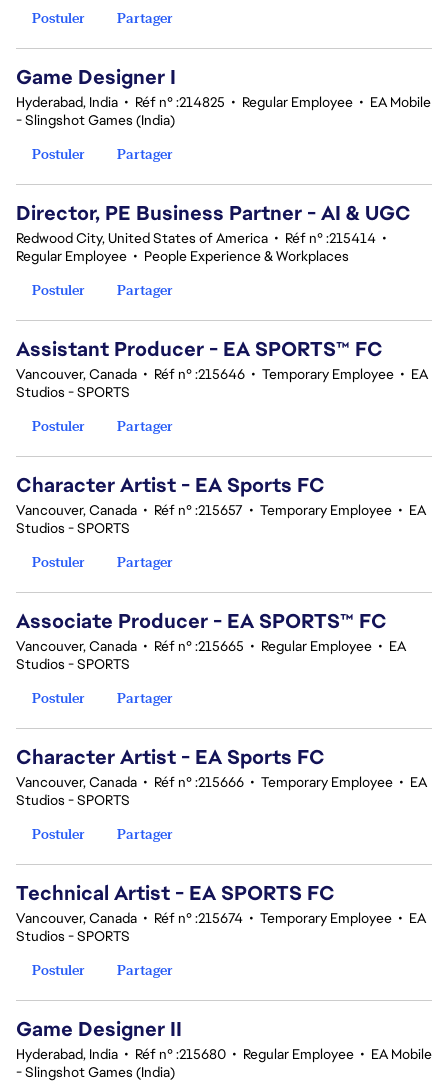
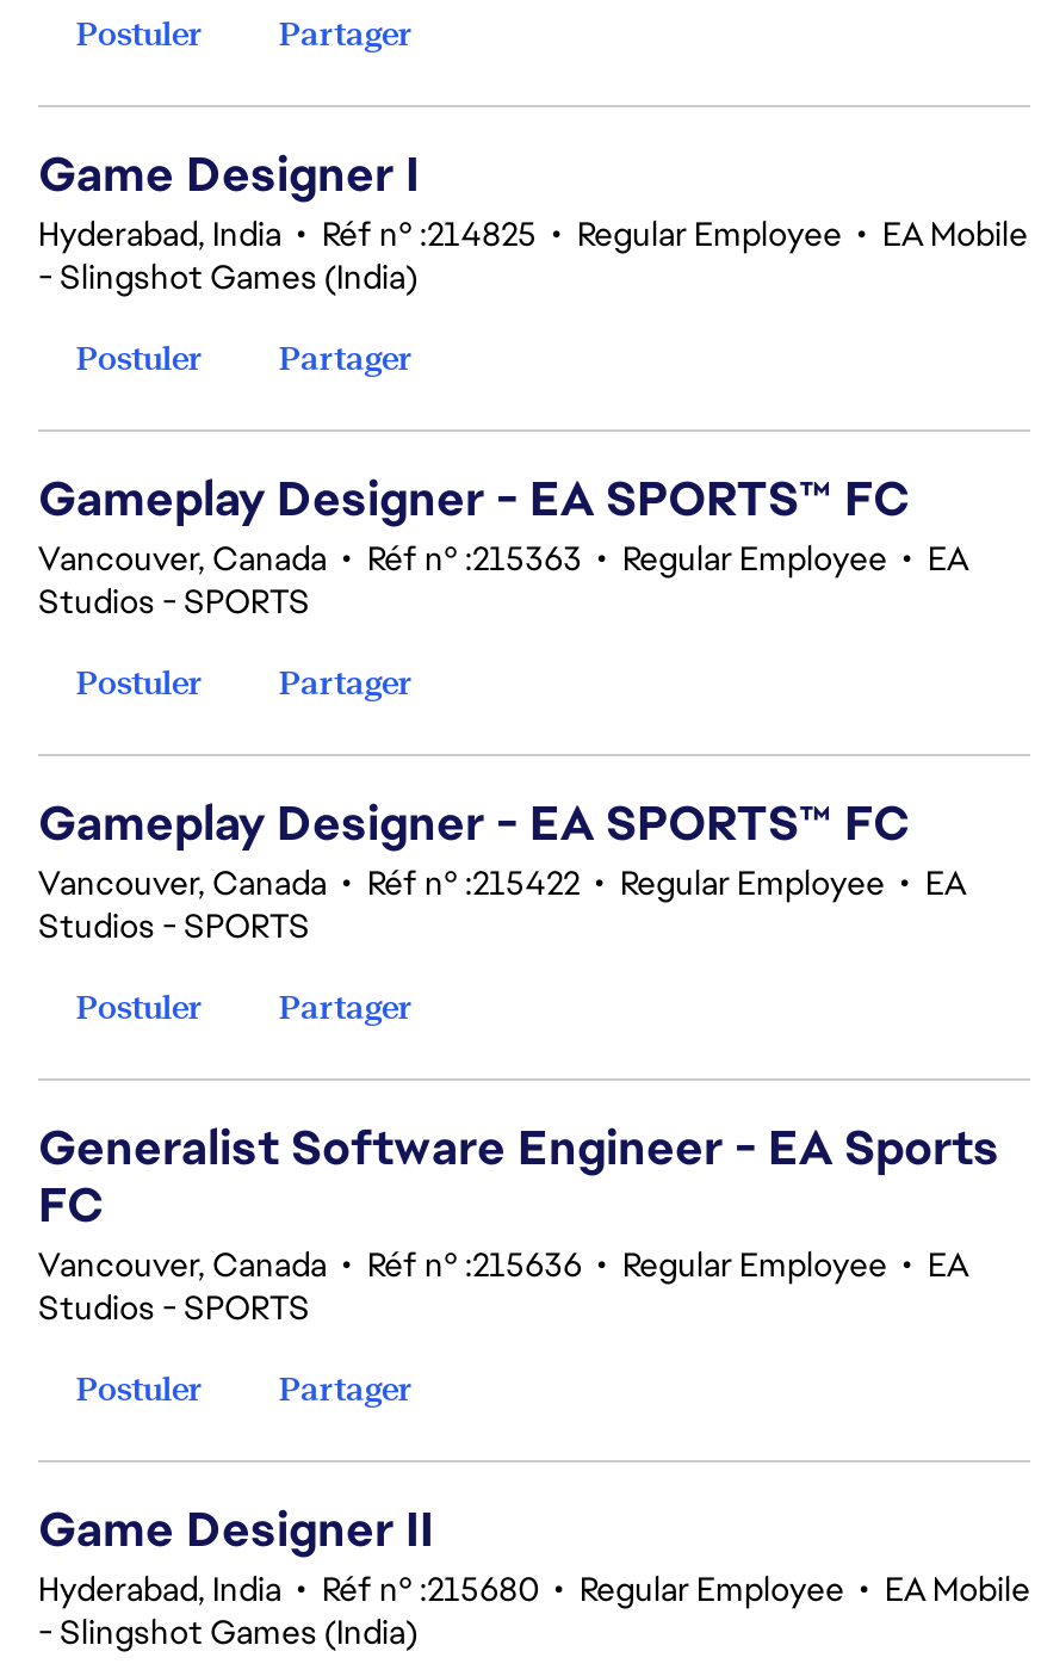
[16,200,428,383] Director, PE Business Partner - AI & UGC | Redwood City, United States of America • Réf n° :215414 • | Regular Employee • People Experience & Workplaces | Postuler | Partager | Assistant Producer - EA SPORTS™ FC | Vancouver, Canada • Réf n° :215646 • Temporary Employee • EA -> [38,468,968,580] Gameplay Designer - EA SPORTS™ FC | Vancouver, Canada • Réf n° :215363 • Regular Employee • EA
[16,472,325,498] Character Artist - EA Sports FC -> [38,792,911,854] Gameplay Designer - EA SPORTS™ FC
[16,501,426,519] Vancouver, Canada • Réf n° :215657 • Temporary Employee • EA -> [38,861,966,904] Vancouver, Canada • Réf n° :215422 • Regular Employee • EA
[16,608,427,927] Associate Producer - EA SPORTS™ FC | Vancouver, Canada • Réf n° :215665 • Regular Employee • EA | Studios - SPORTS | Postuler | Partager | Character Artist - EA Sports FC | Vancouver, Canada • Réf n° :215666 • Temporary Employee • EA | Studios - SPORTS | Postuler | Partager | Technical Artist - EA SPORTS FC | Vancouver, Canada • Réf n° :215674 • Temporary Employee • EA -> [38,1117,999,1286] Generalist Software Engineer - EA Sports | FC | Vancouver, Canada • Réf n° :215636 • Regular Employee • EA

